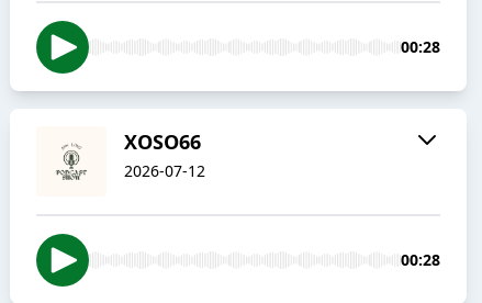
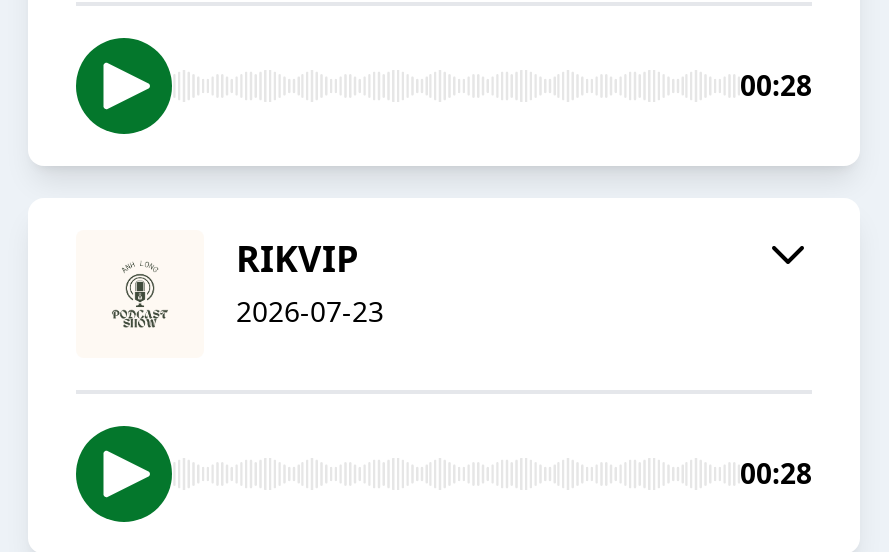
[124,129,205,181] XOSO66 | 2026-07-12 -> [236,234,384,330] RIKVIP | 2026-07-23

